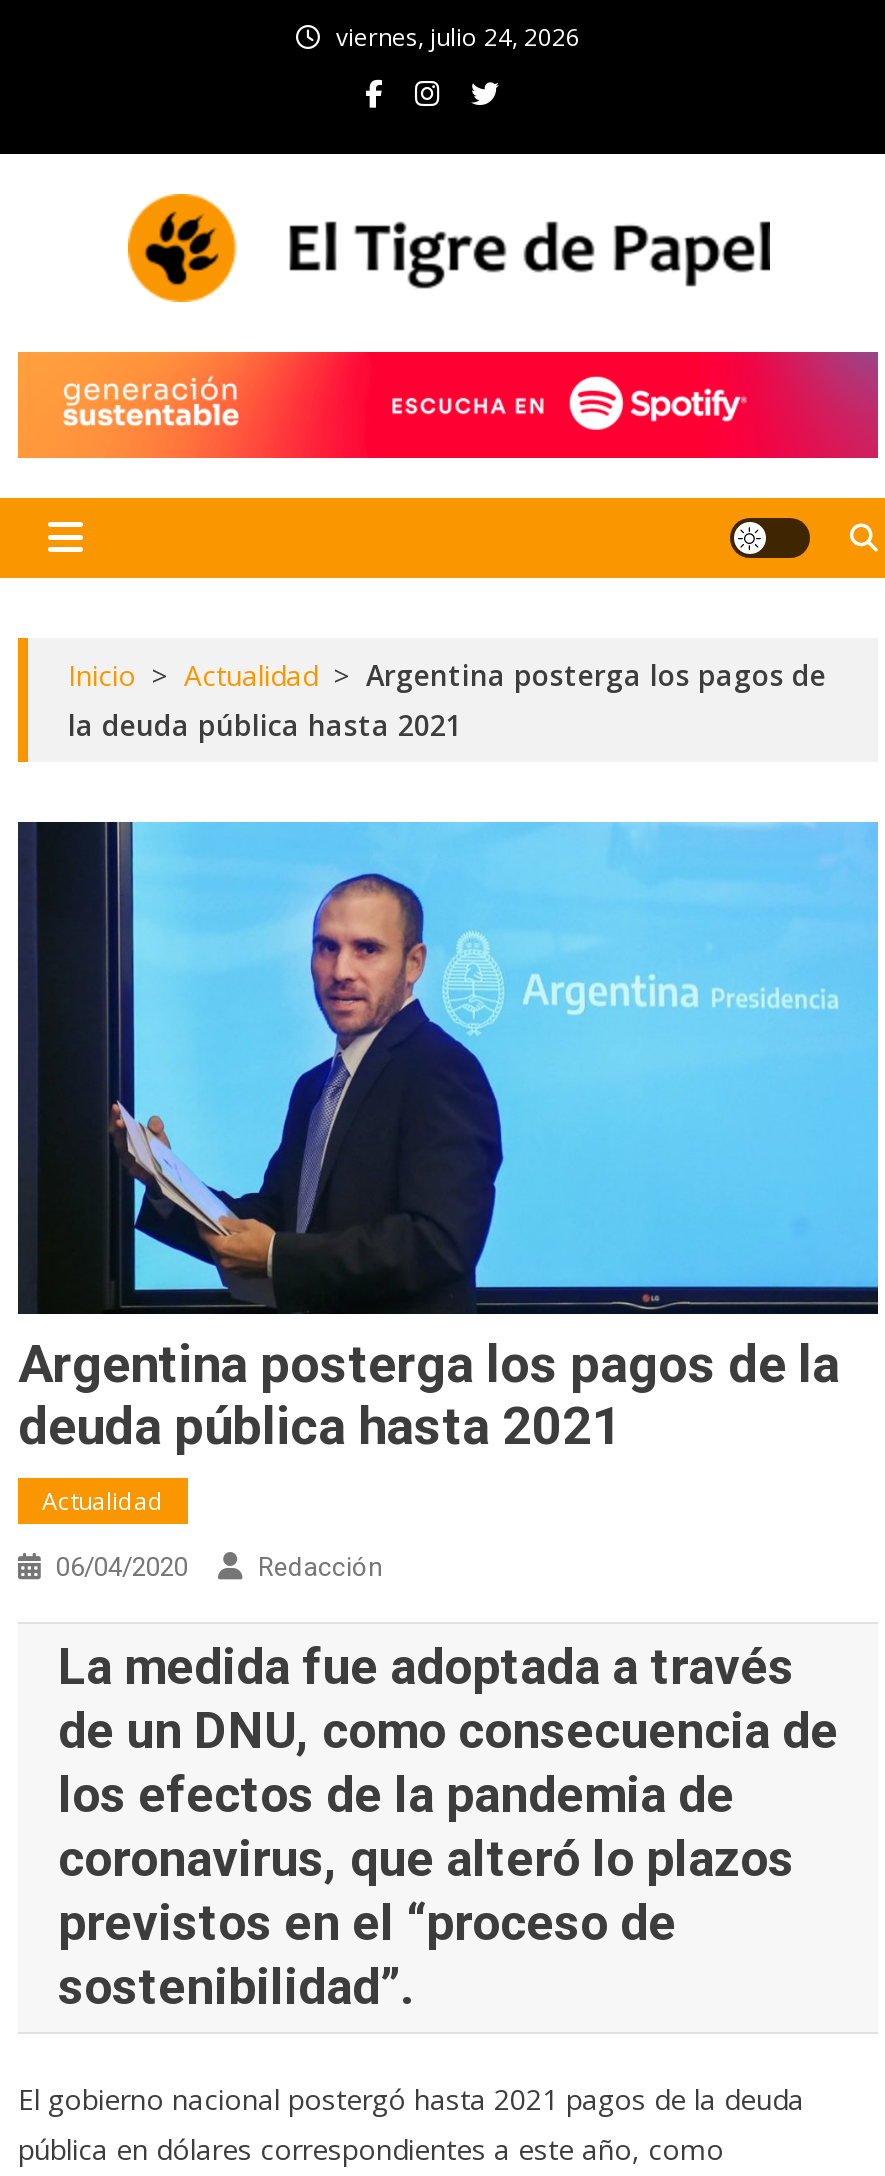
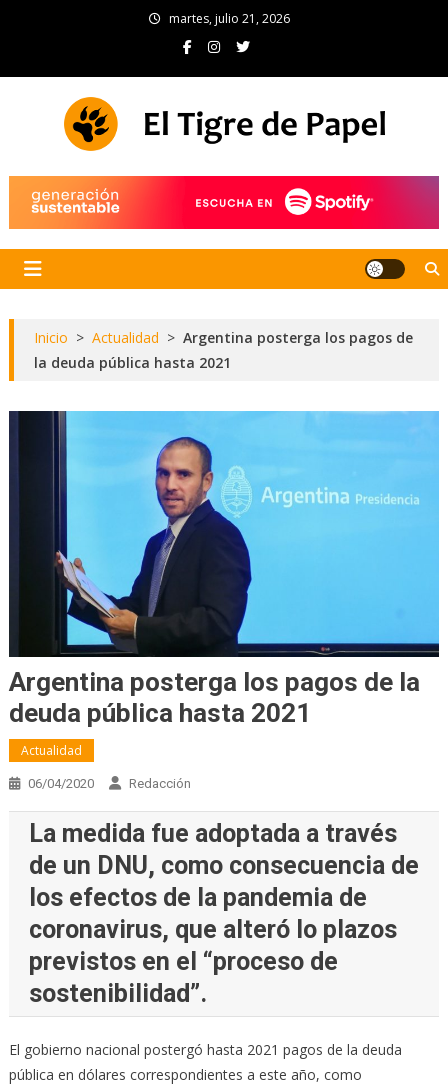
[336,20,580,54] viernes, julio 24, 2026 -> [168,10,289,27] martes, julio 21, 2026

